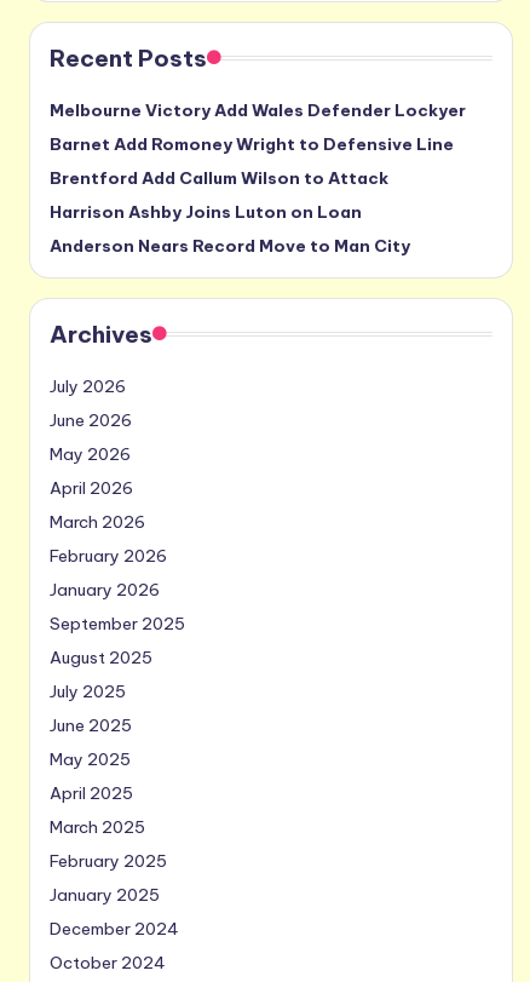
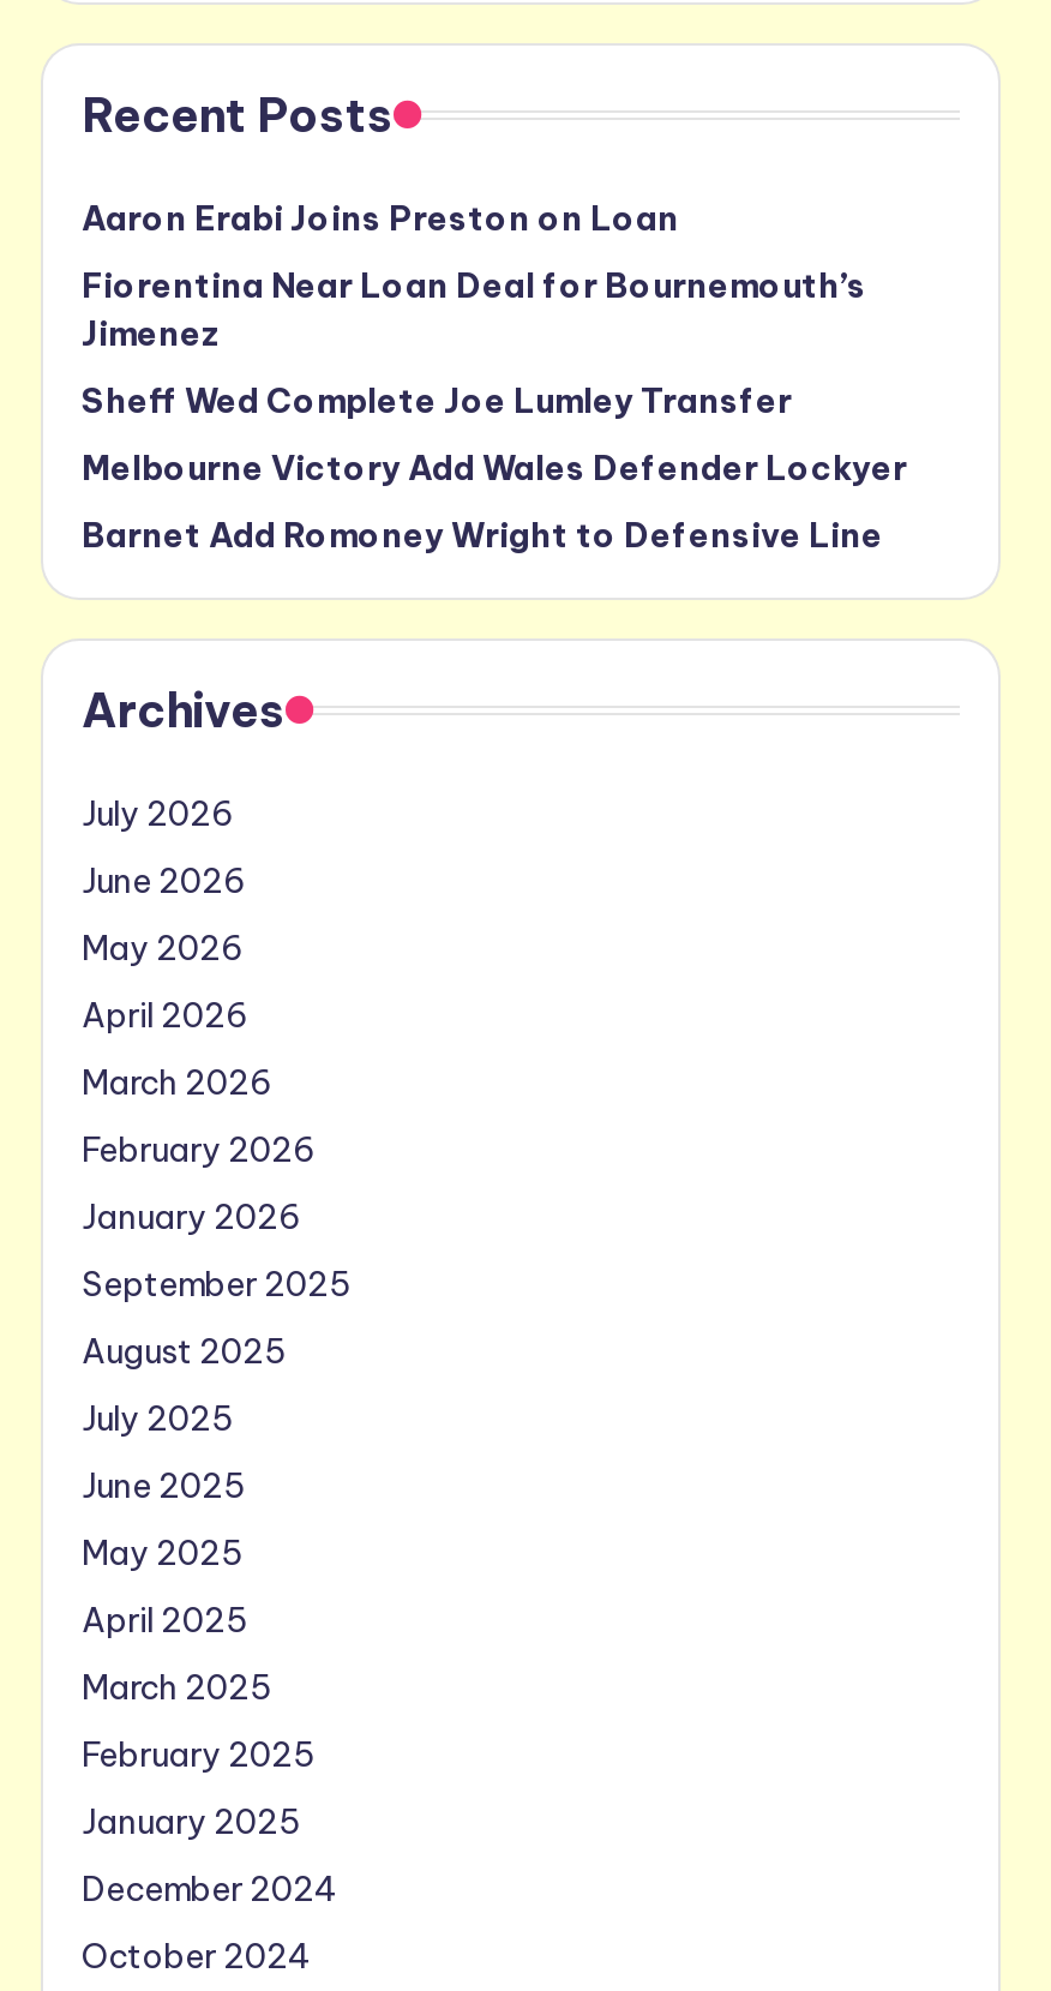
none -> [82,197,866,422] Aaron Erabi Joins Preston on Loan | Fiorentina Near Loan Deal for Bournemouth’s | Jimenez | Sheff Wed Complete Joe Lumley Transfer
moved [50,99,466,155] -> [82,446,907,557]: Melbourne Victory Add Wales Defender Lockyer | Barnet Add Romoney Wright to Defensive Line
[50,167,410,257] Brentford Add Callum Wilson to Attack | Harrison Ashby Joins Luton on Loan | Anderson Nears Record Move to Man City -> none

